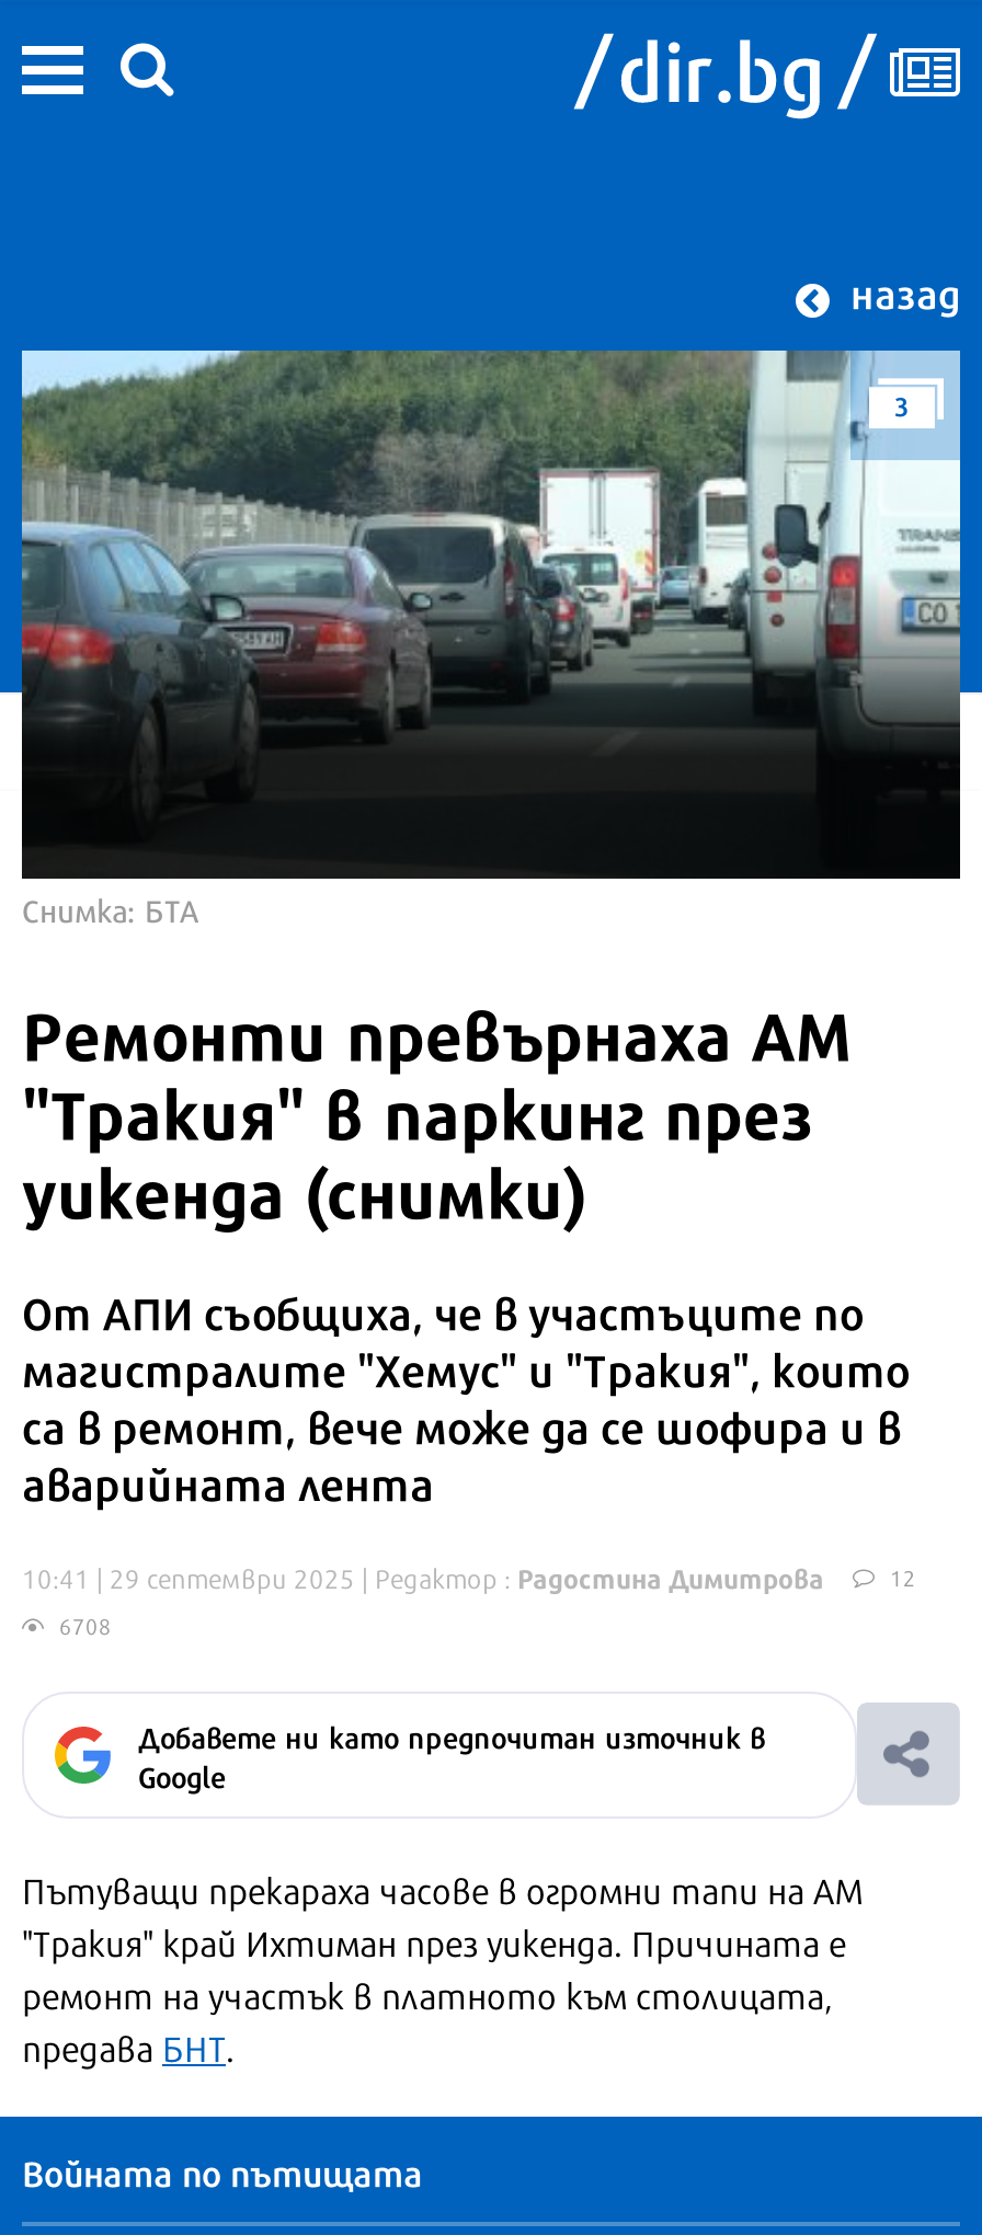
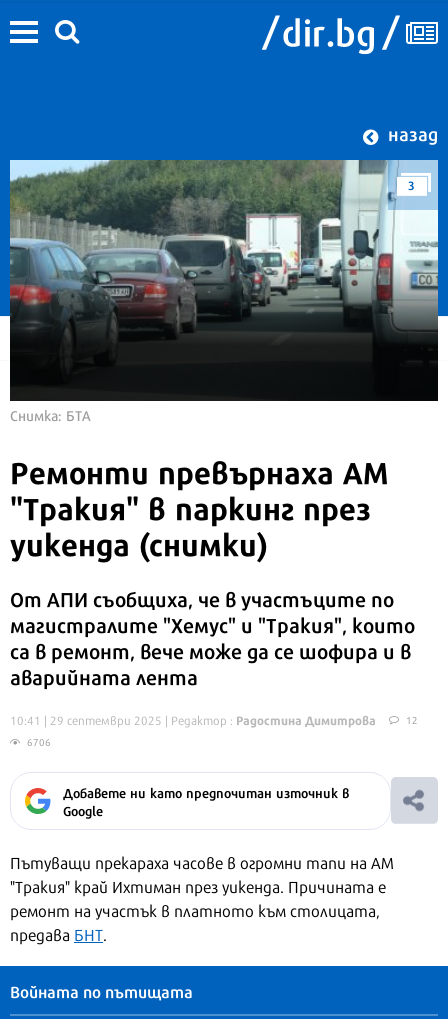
[59,1607,112,1640] 6708 -> [27,733,51,748] 6706

